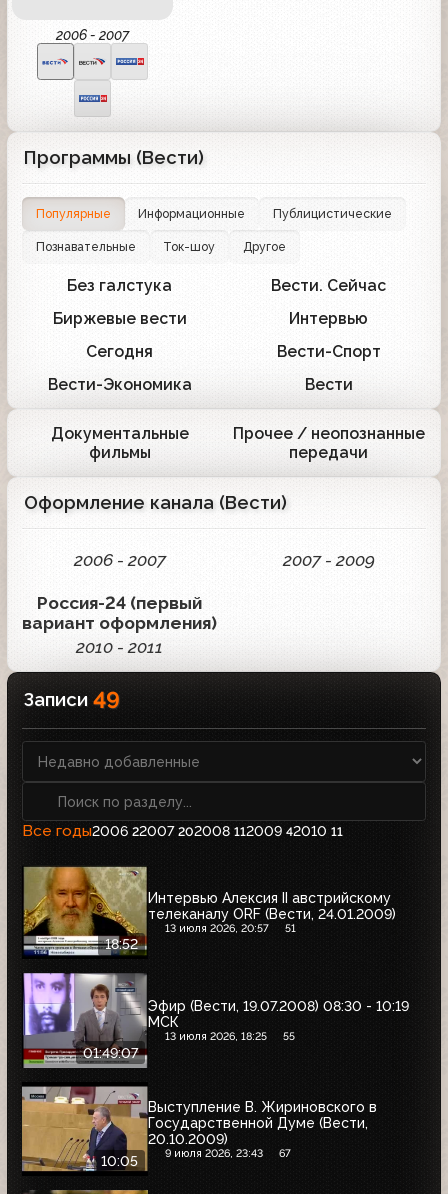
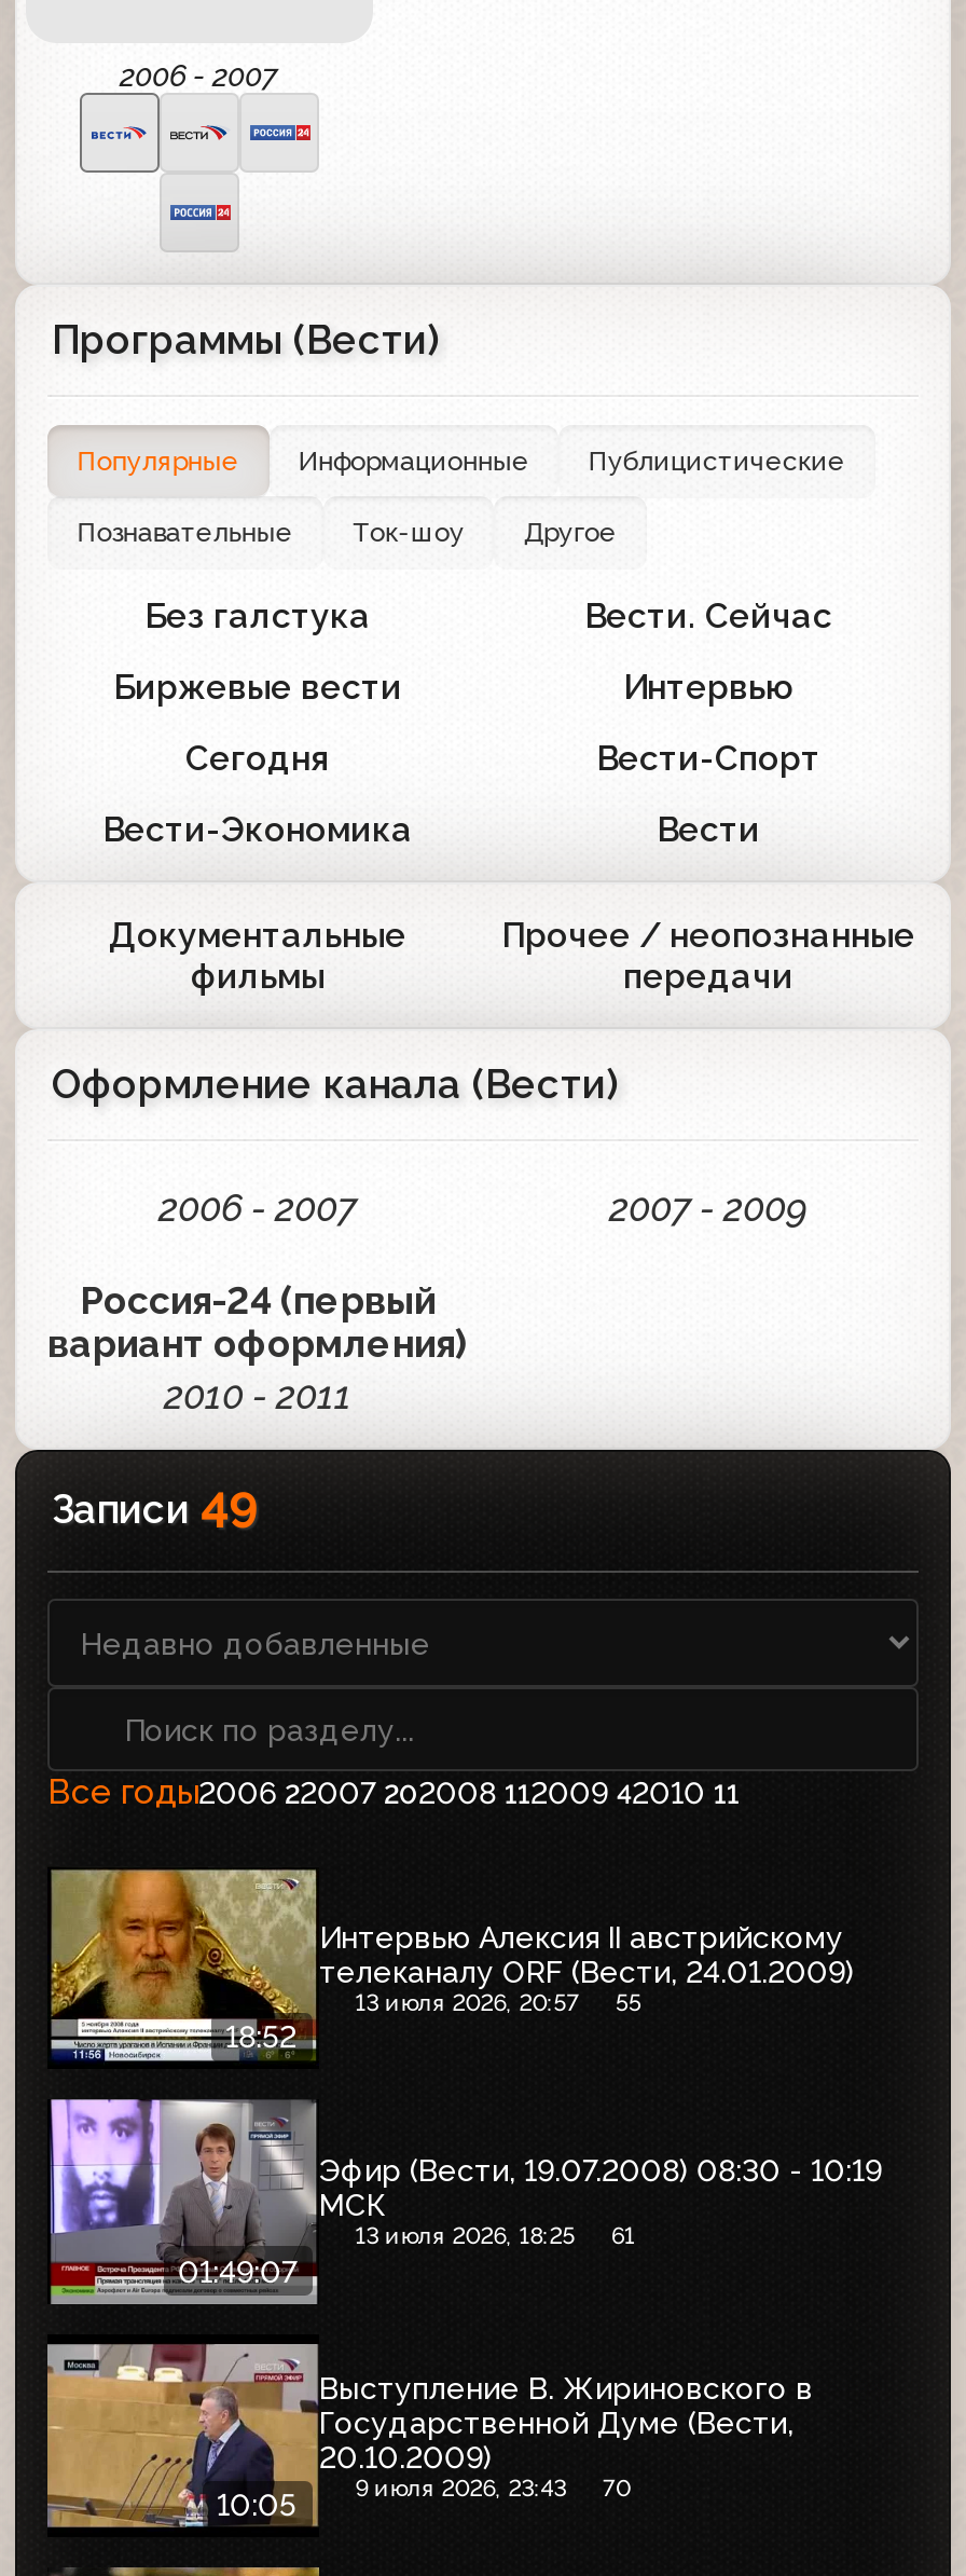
[165,922,296,935] 13 июля 2026, 20:57 51 -> [355,1988,641,2016] 13 июля 2026, 20:57 55
[165,1030,295,1043] 13 июля 2026, 18:25 55 -> [355,2222,635,2250] 13 июля 2026, 18:25 61
[165,1147,291,1160] 9 июля 2026, 23:43 67 -> [355,2474,631,2502] 9 июля 2026, 23:43 70

